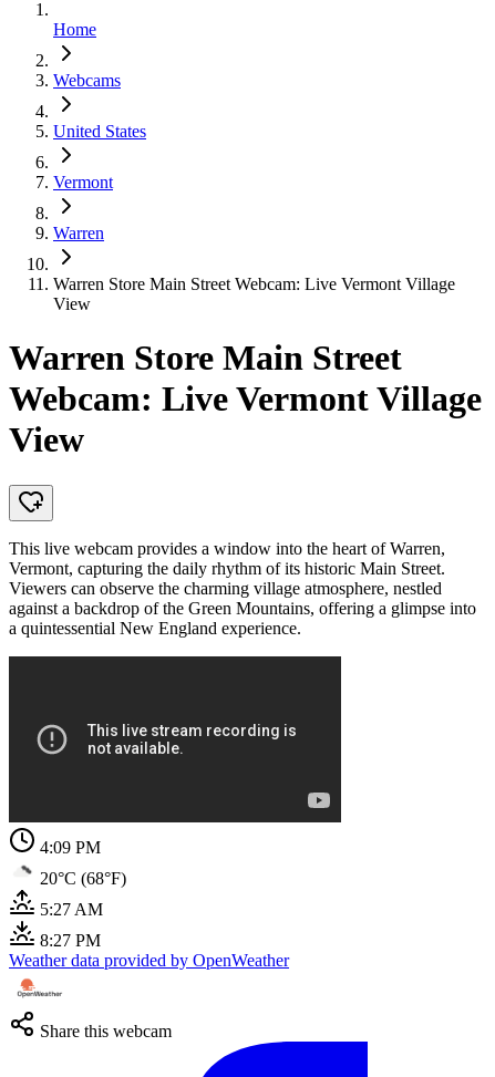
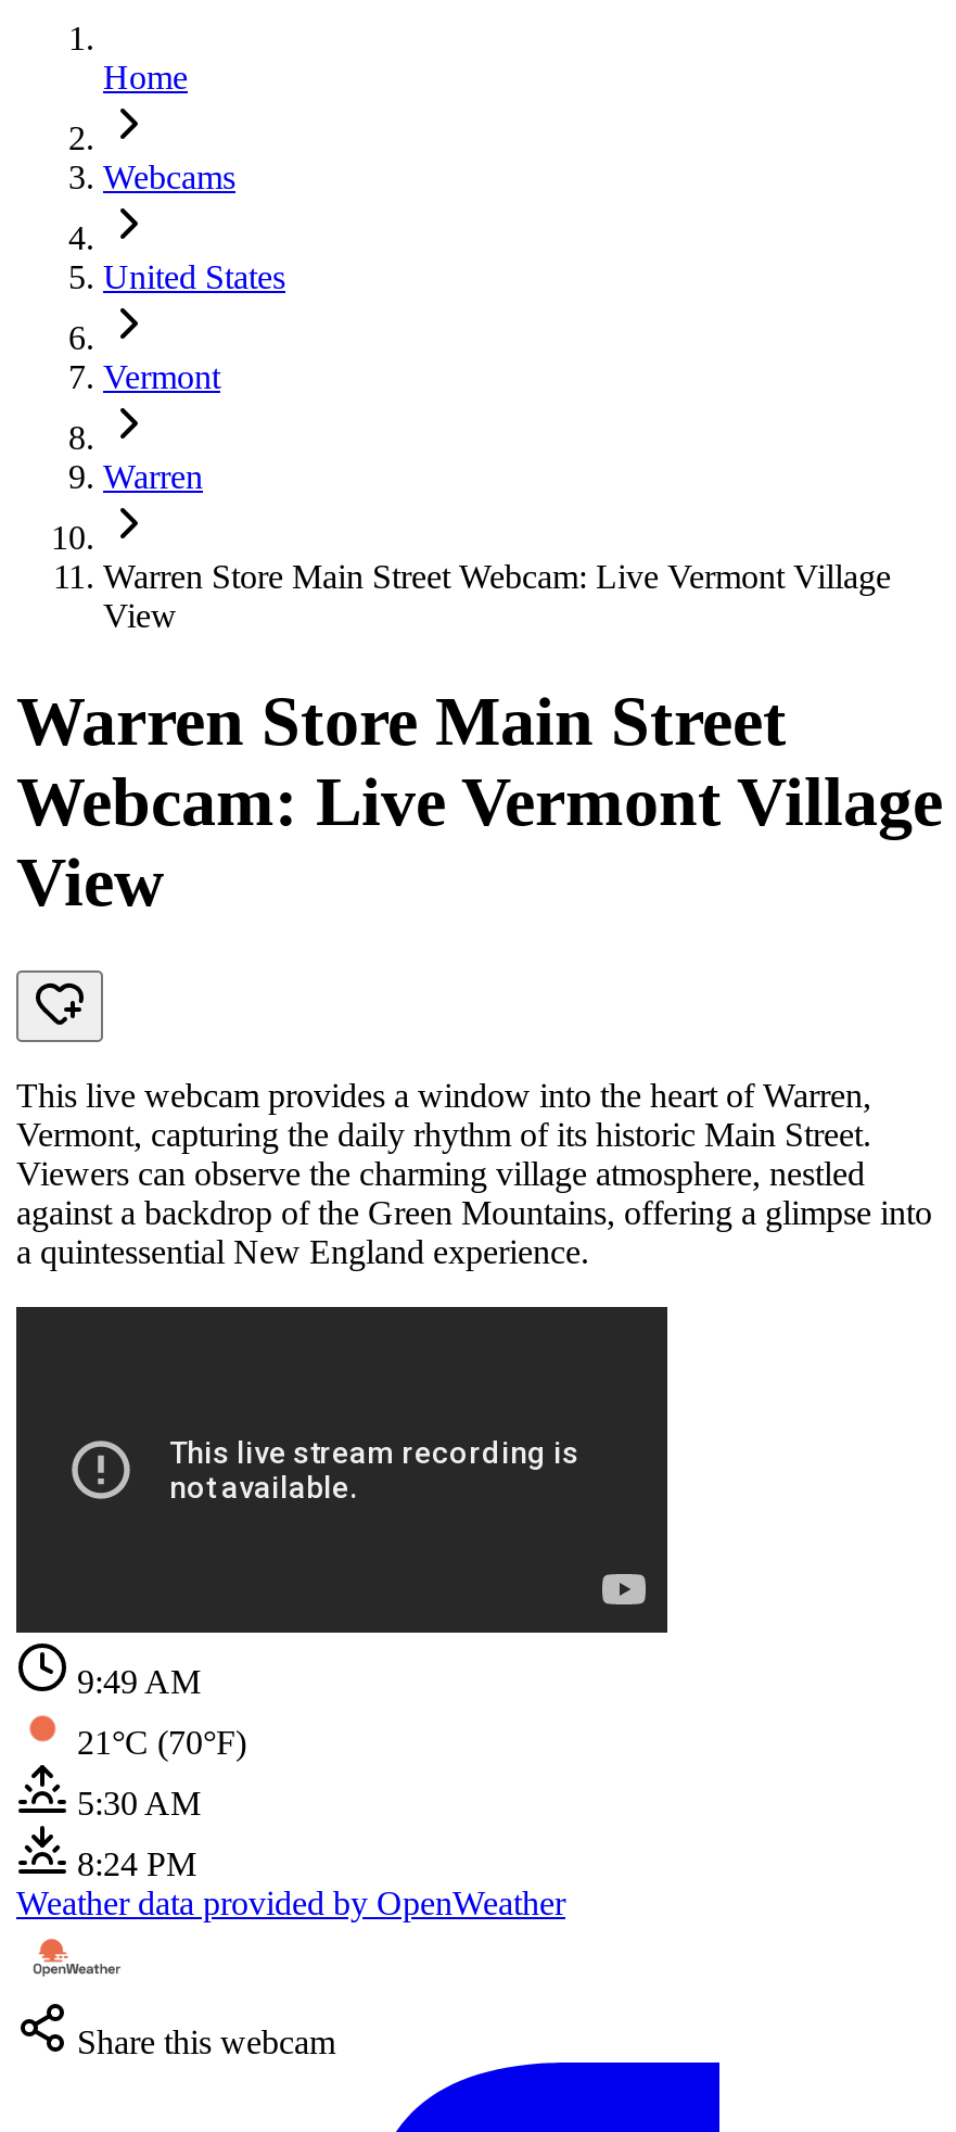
[40,838,101,857] 4:09 PM -> [77,1663,201,1700] 9:49 AM
[40,869,126,888] 20°C (68°F) -> [77,1724,246,1761] 21°C (70°F)
[40,900,103,919] 5:27 AM -> [77,1784,201,1821] 5:30 AM
[40,931,101,950] 8:27 PM -> [77,1845,196,1882] 8:24 PM

